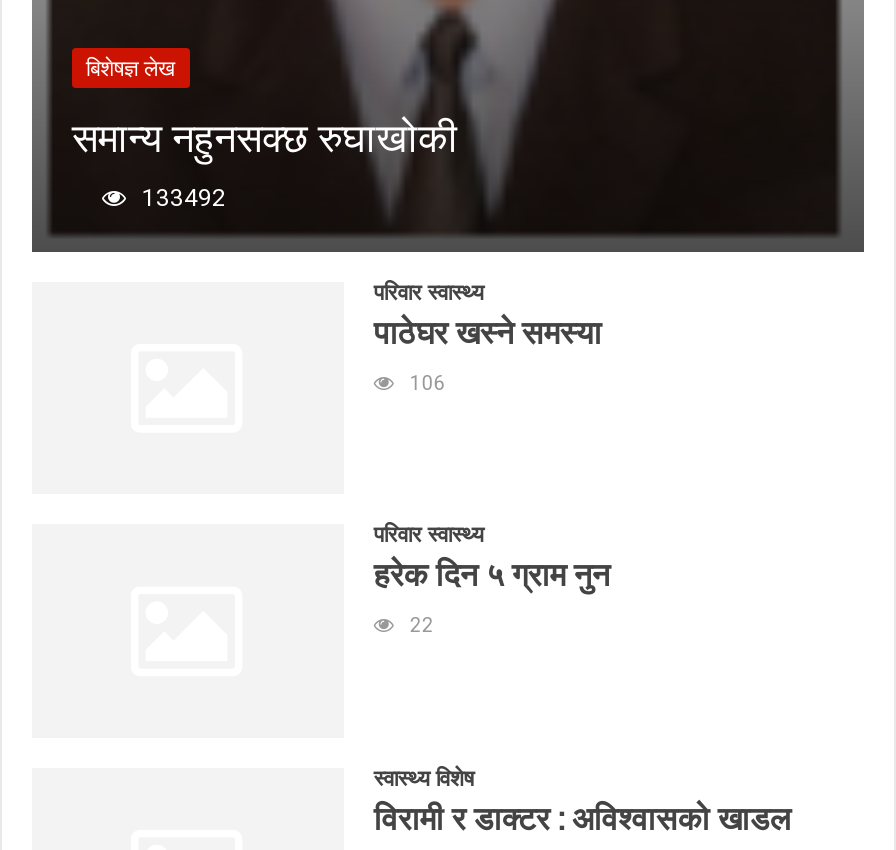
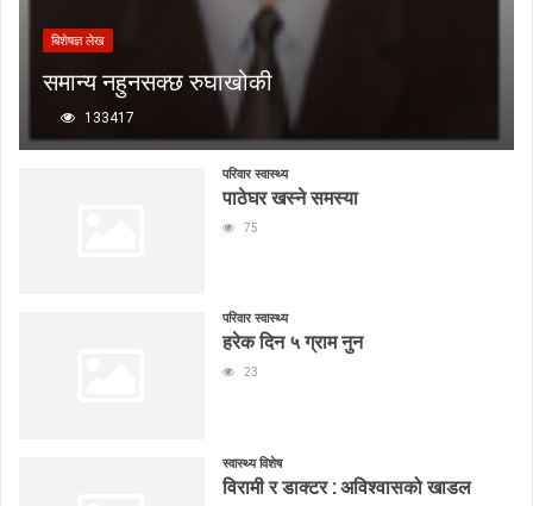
[142,183,226,211] 133492 -> [84,109,134,126] 133417
[410,371,446,393] 106 -> [244,221,258,234] 75
[410,614,434,636] 22 -> [244,366,258,379] 23

